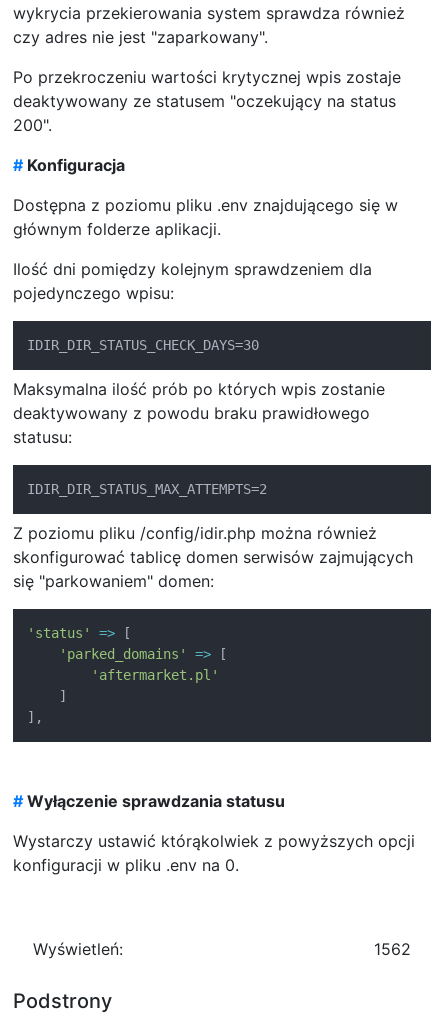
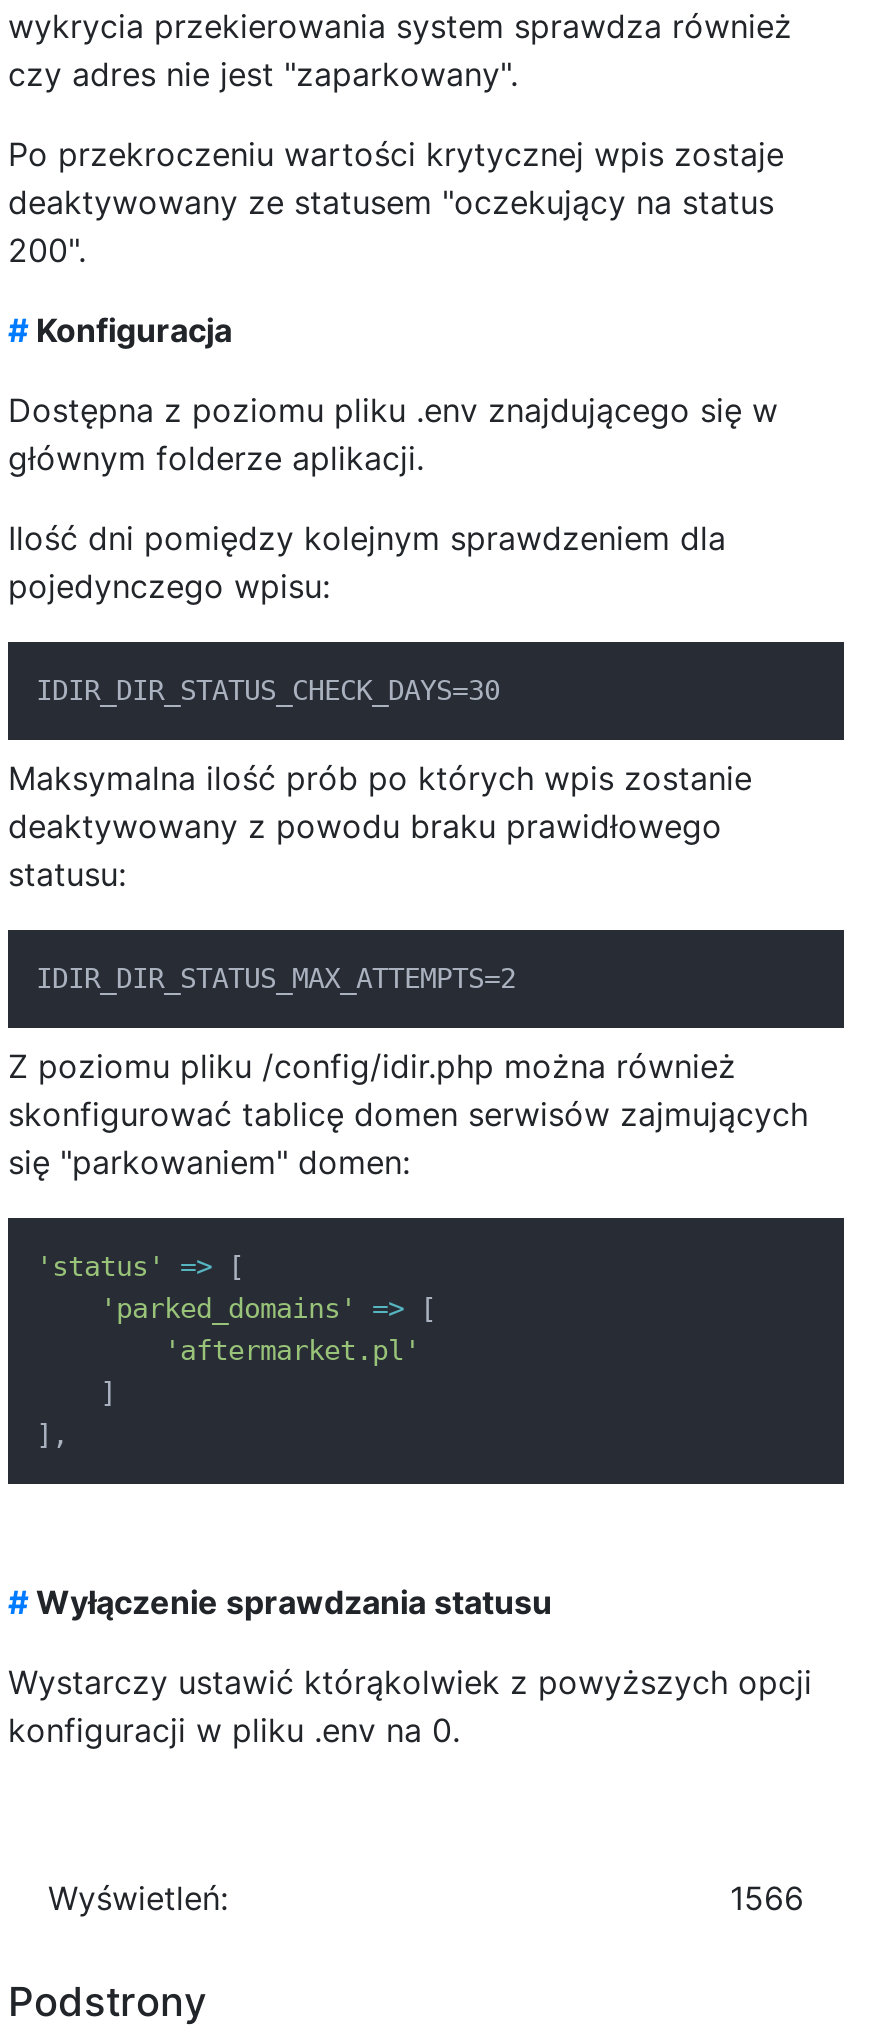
[374,939,411,959] 1562 -> [730,1878,804,1918] 1566

